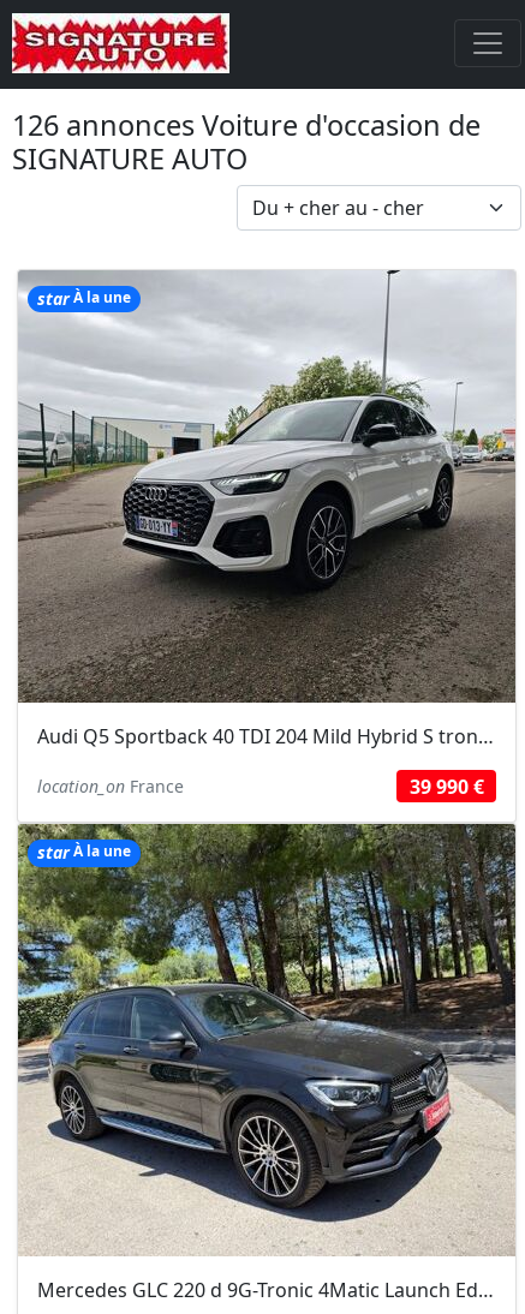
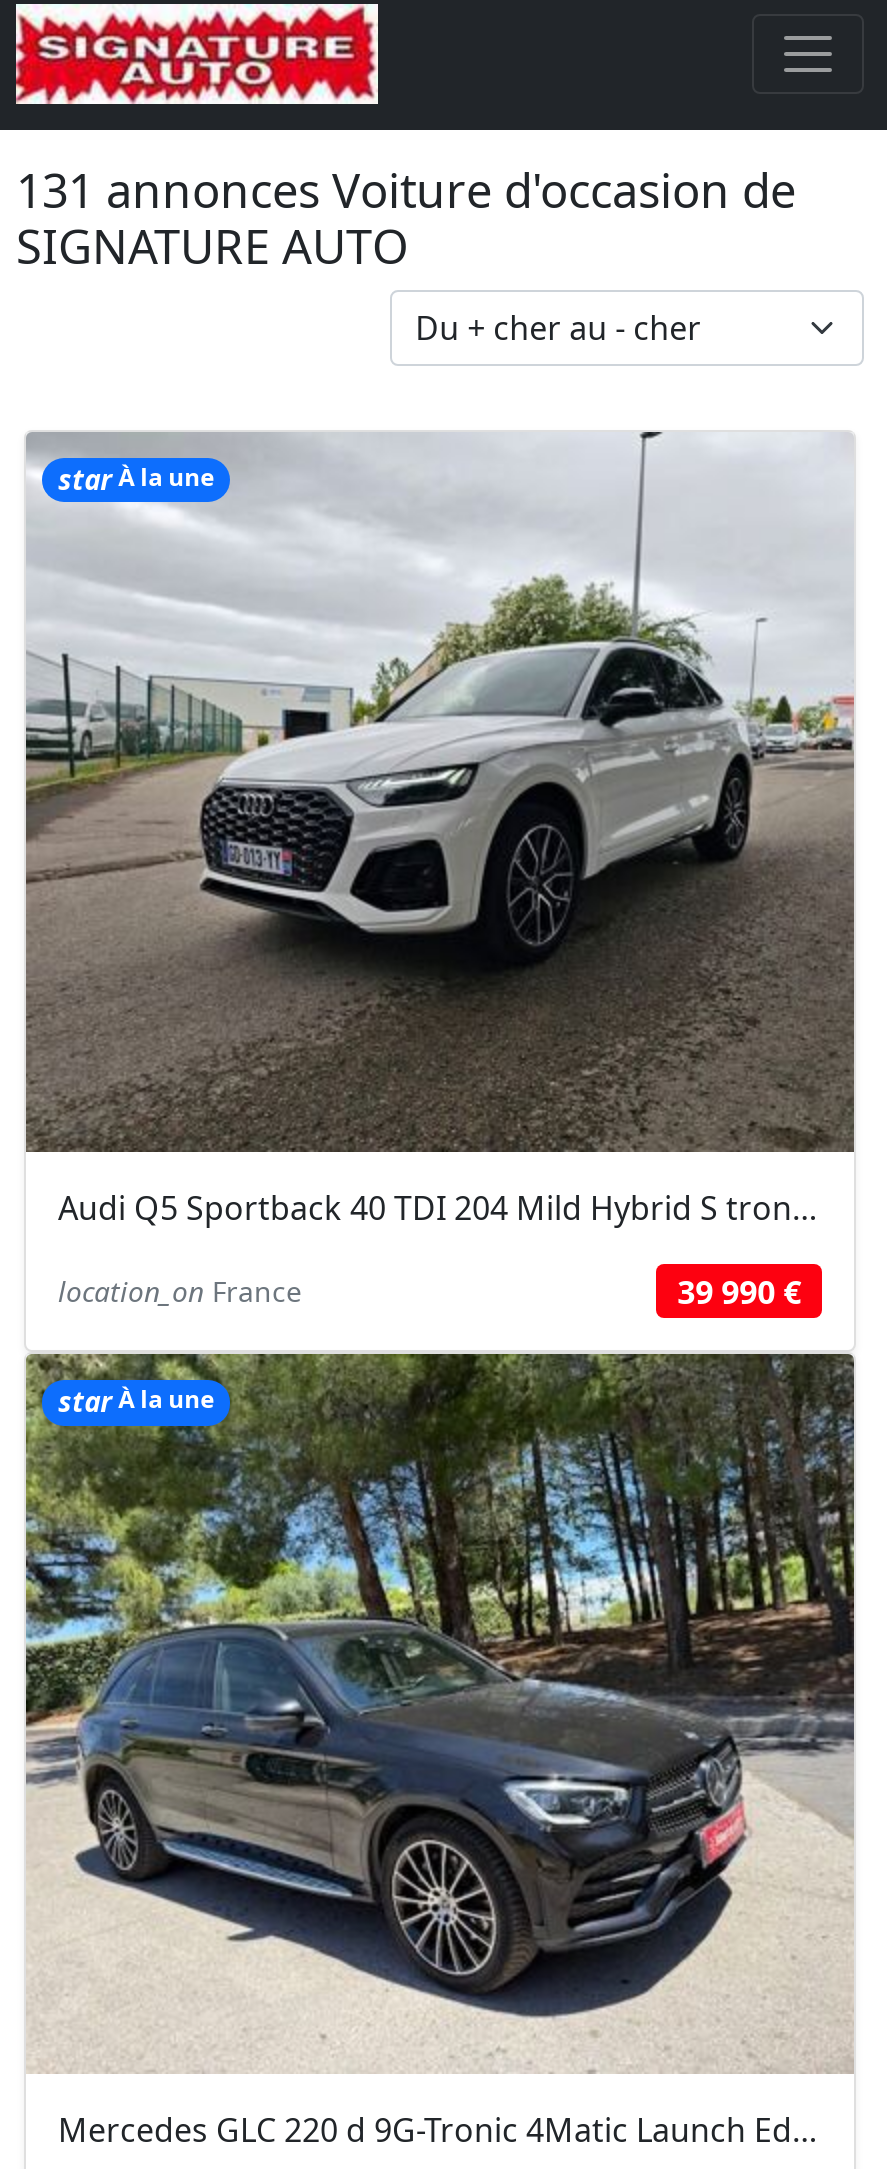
[12,106,481,144] 126 annonces Voiture d'occasion de -> [16,158,796,222] 131 annonces Voiture d'occasion de

